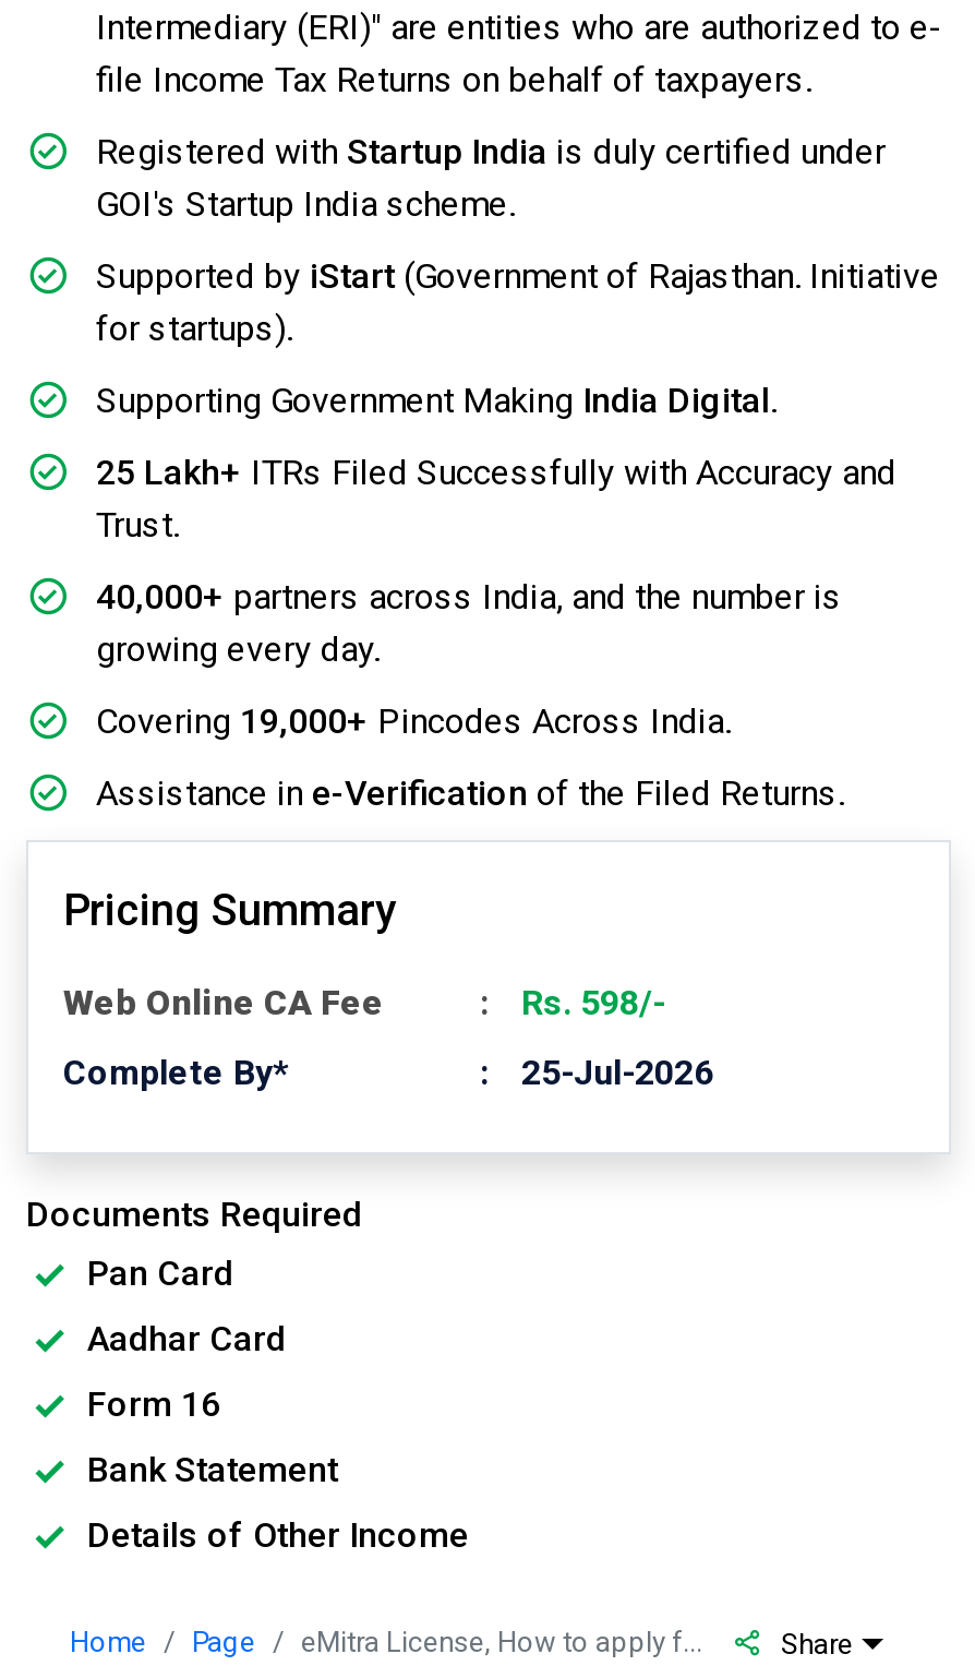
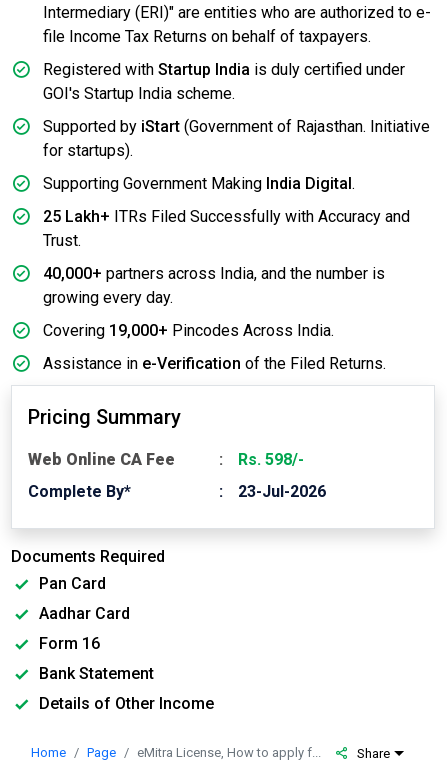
[521,1053,713,1094] 25-Jul-2026 -> [238,482,326,501] 23-Jul-2026

